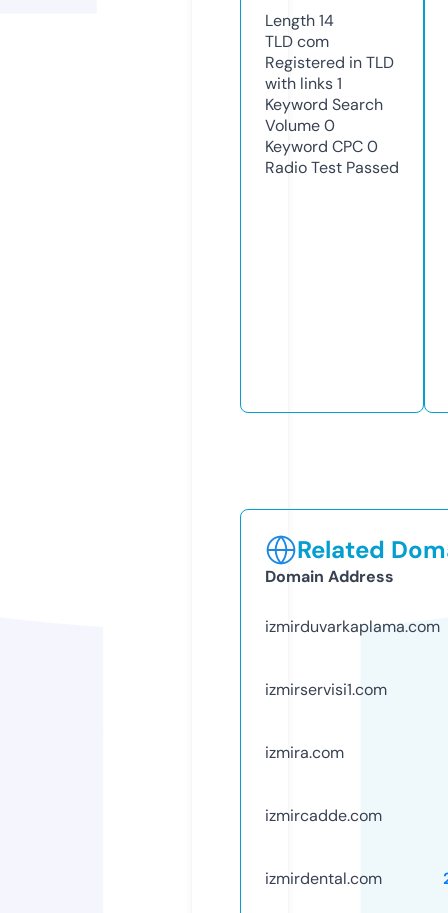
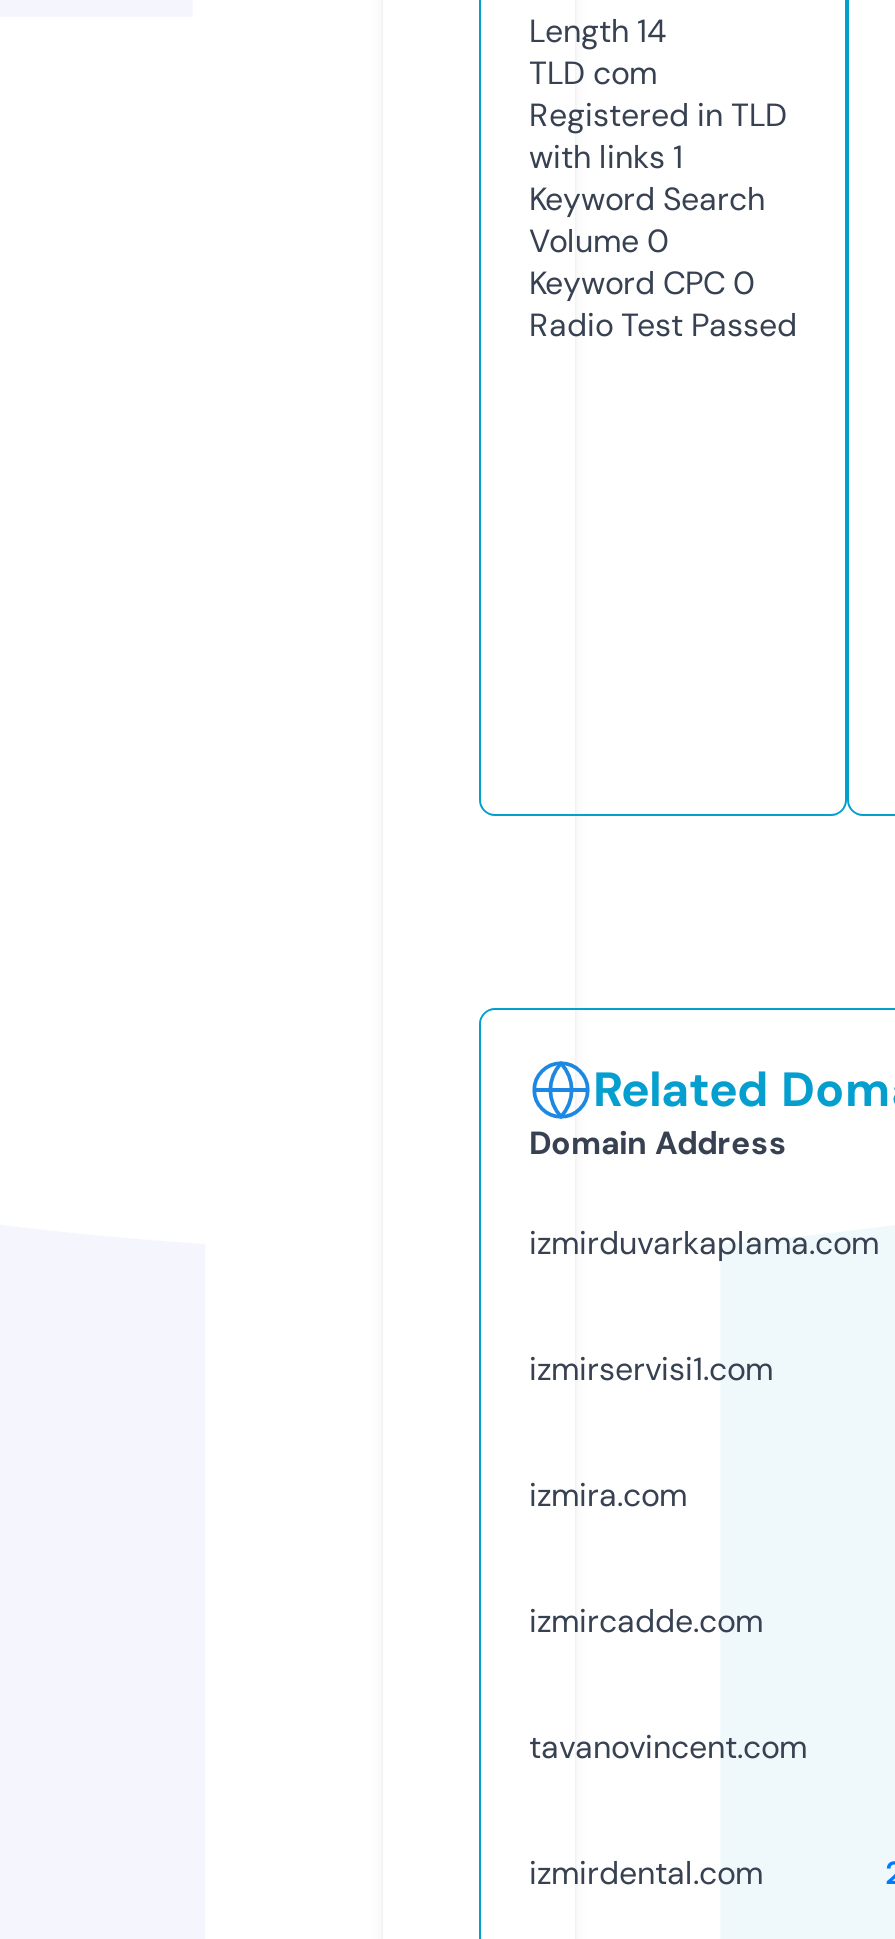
none -> [529,1726,807,1768] tavanovincent.com

